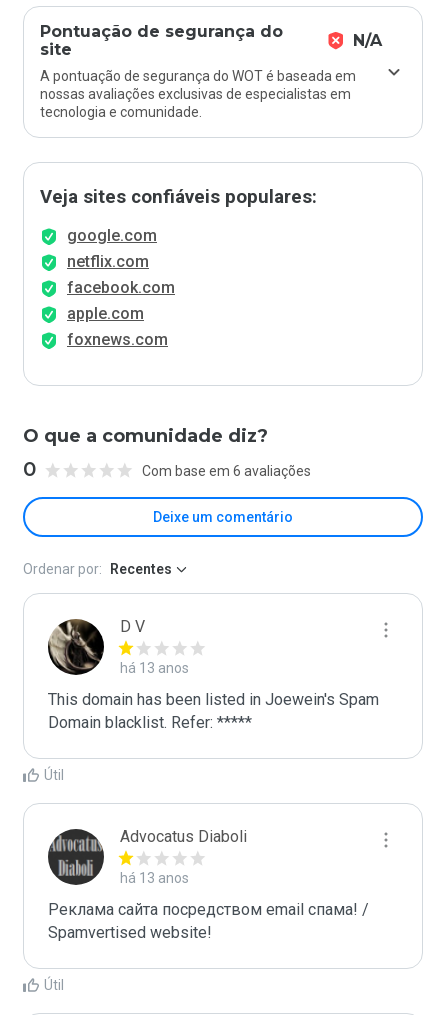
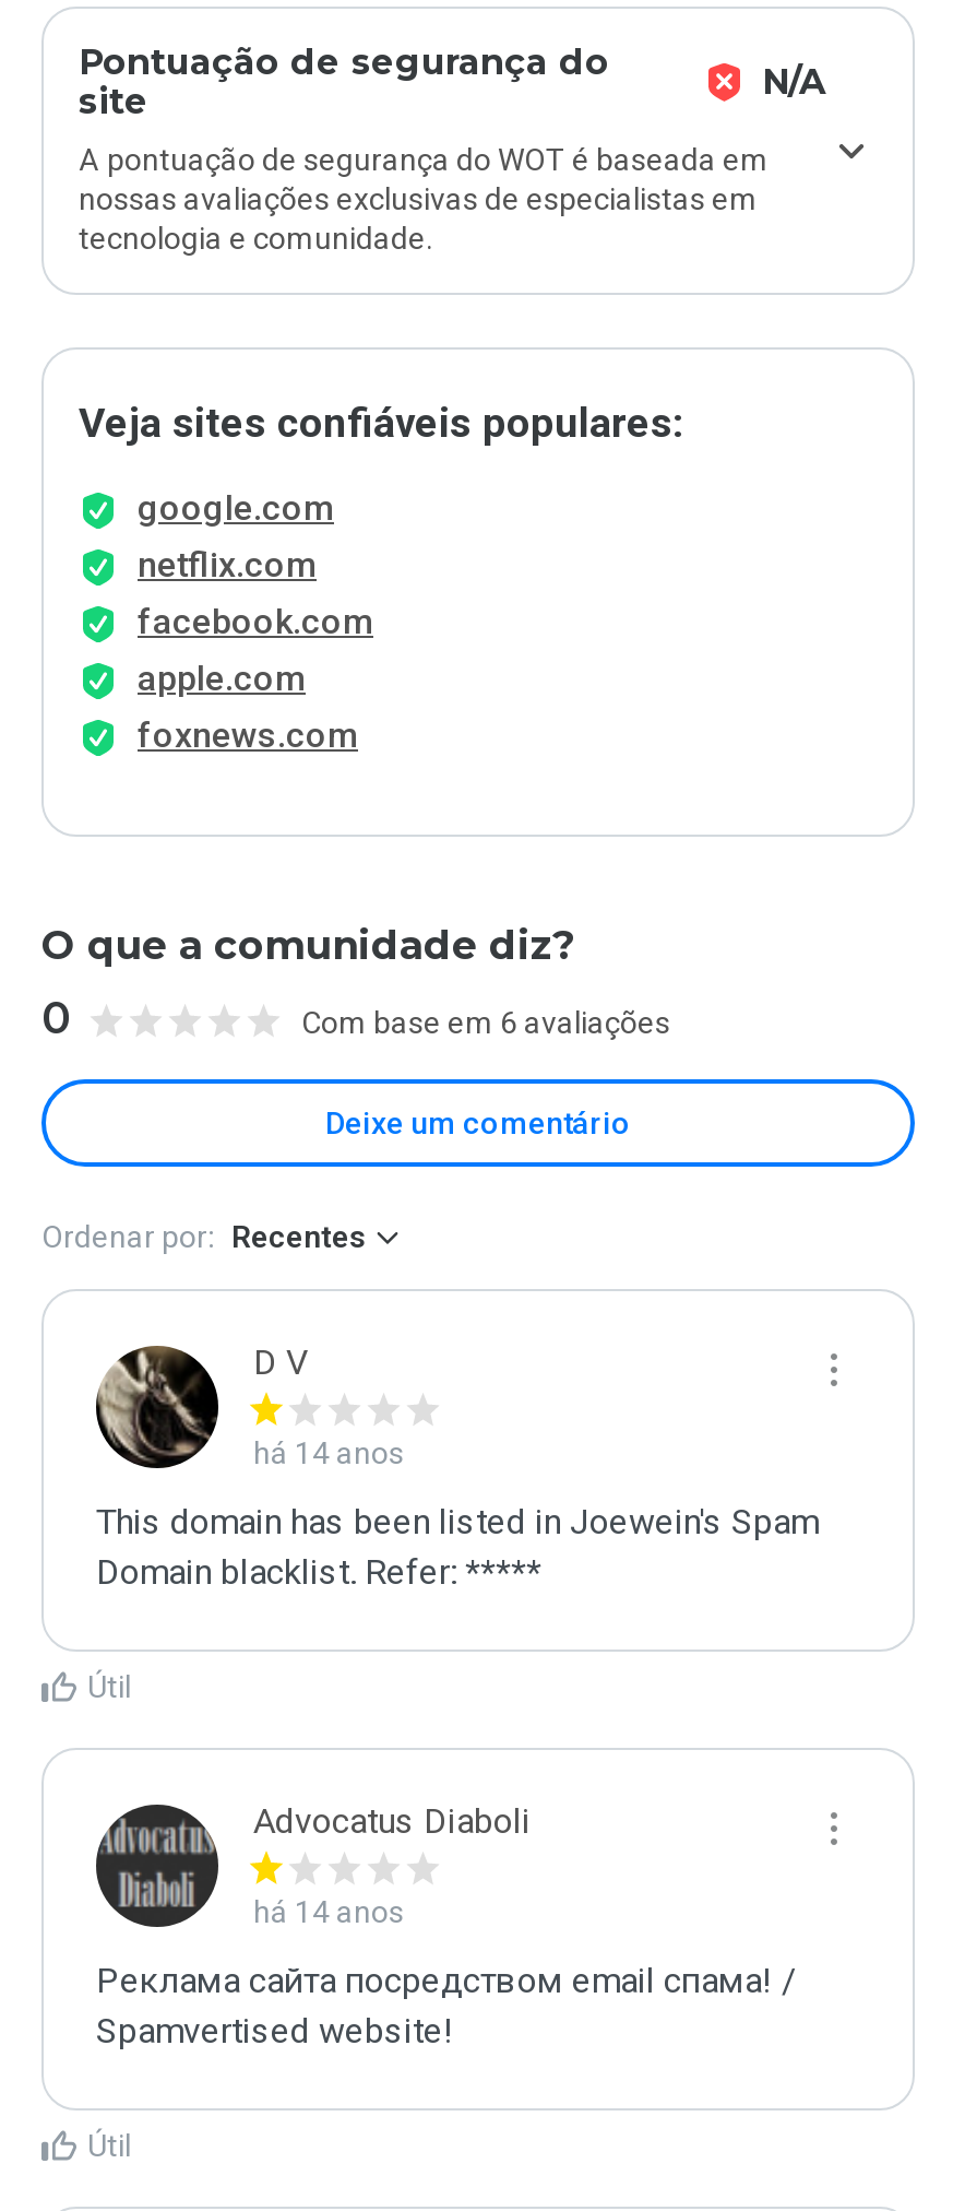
[120,660,189,676] há 13 anos -> [253,1435,404,1470] há 14 anos
[120,870,189,886] há 13 anos -> [253,1894,404,1929] há 14 anos

